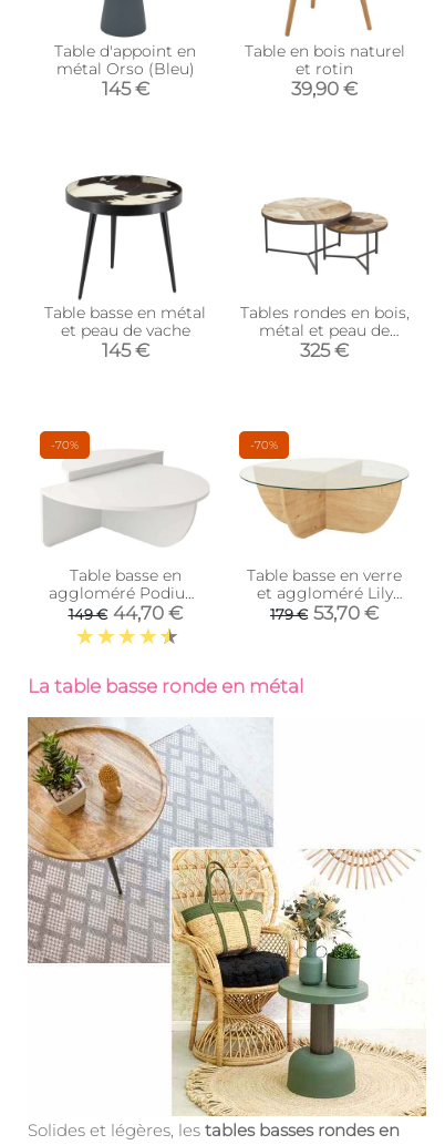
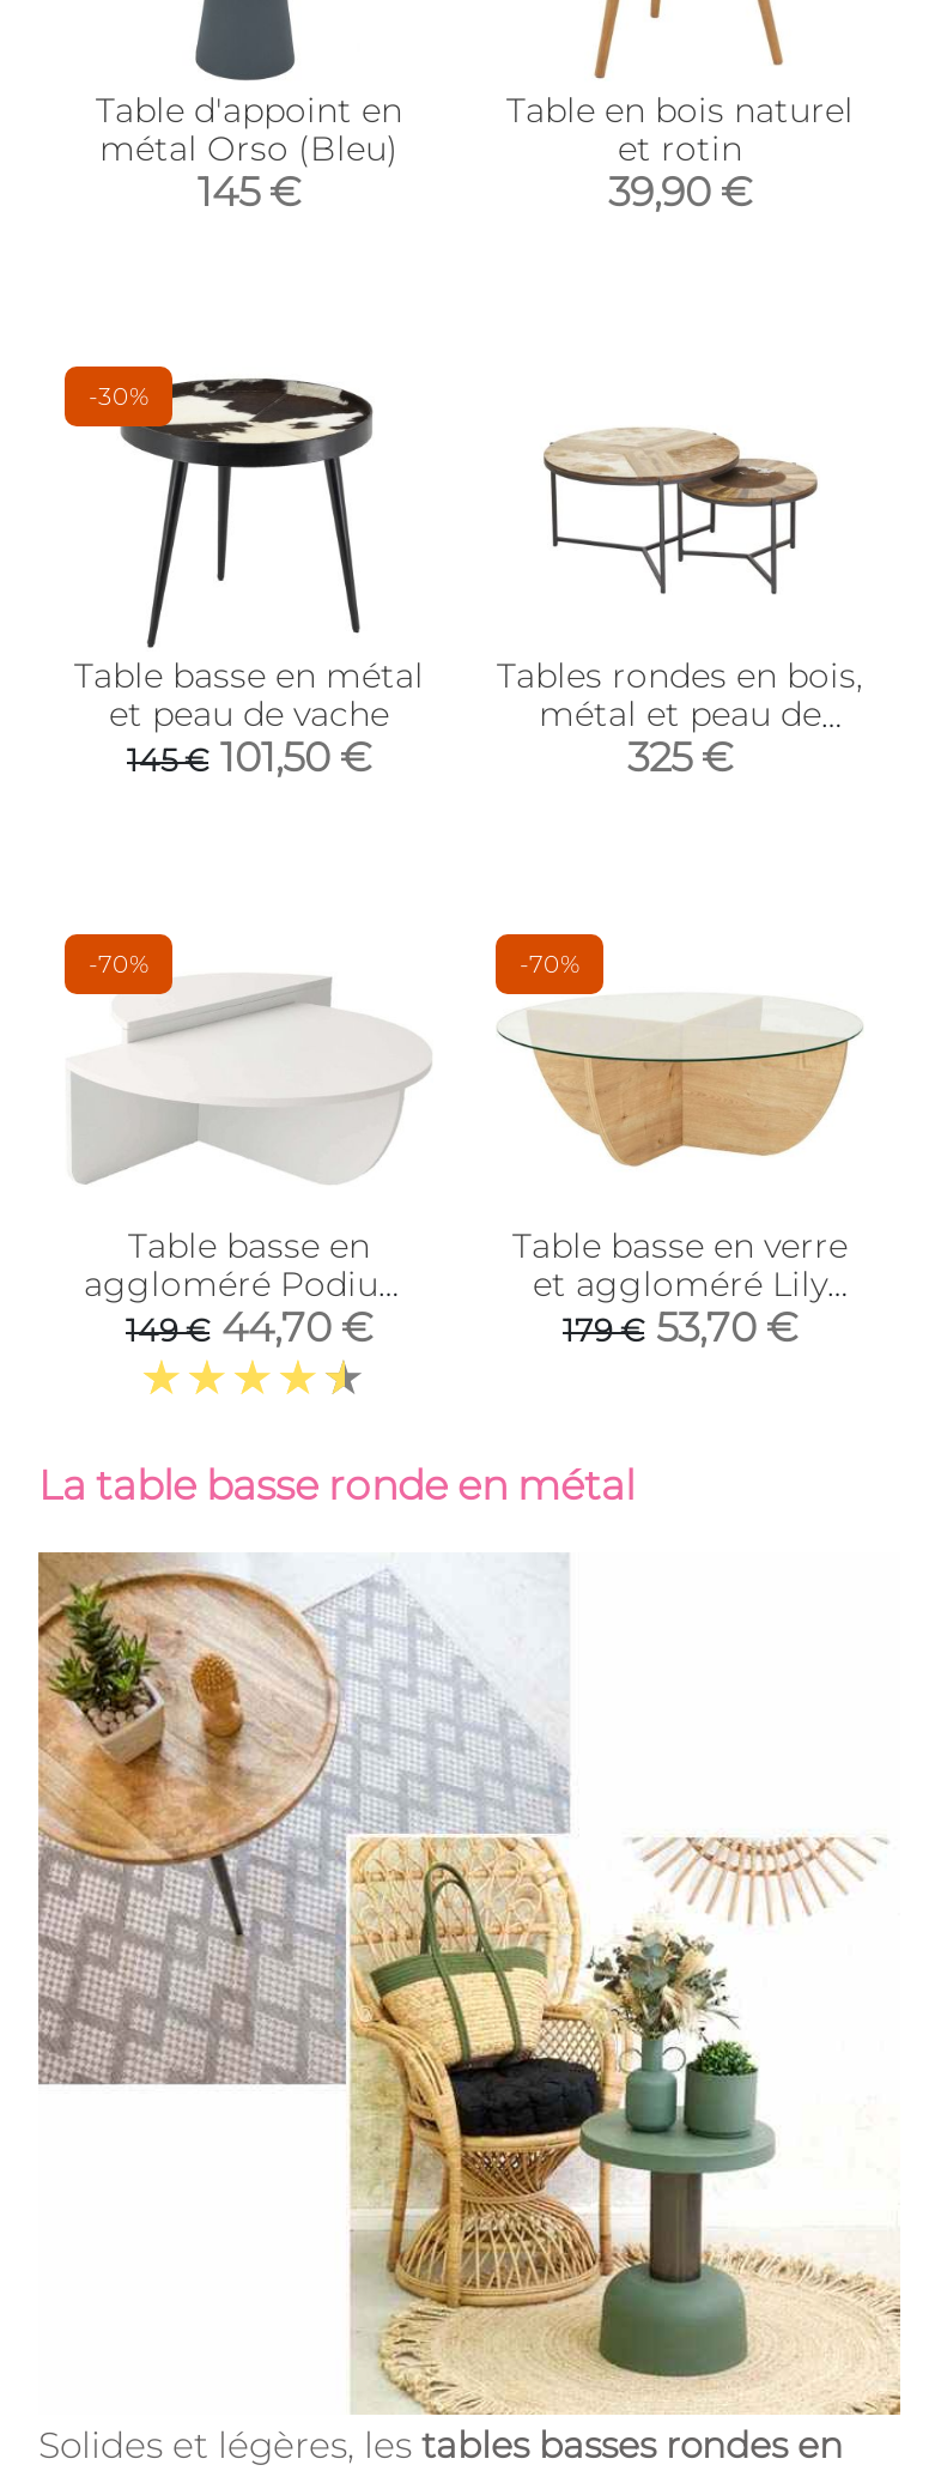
none -> [89,381,148,412] -30%
[101,340,149,362] 145 € -> [127,734,371,782] 145 € 101,50 €

